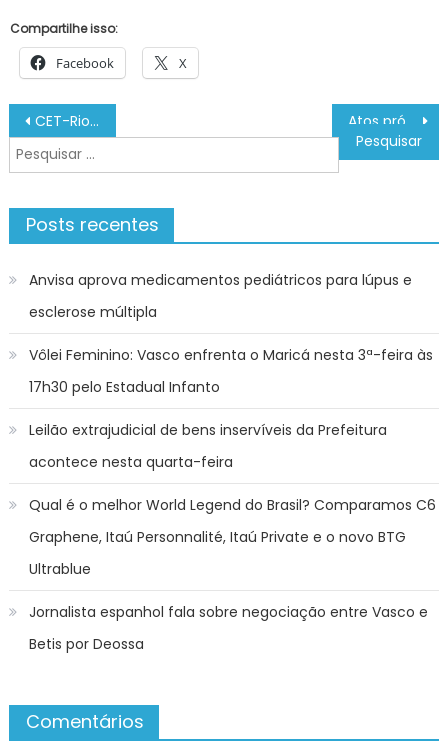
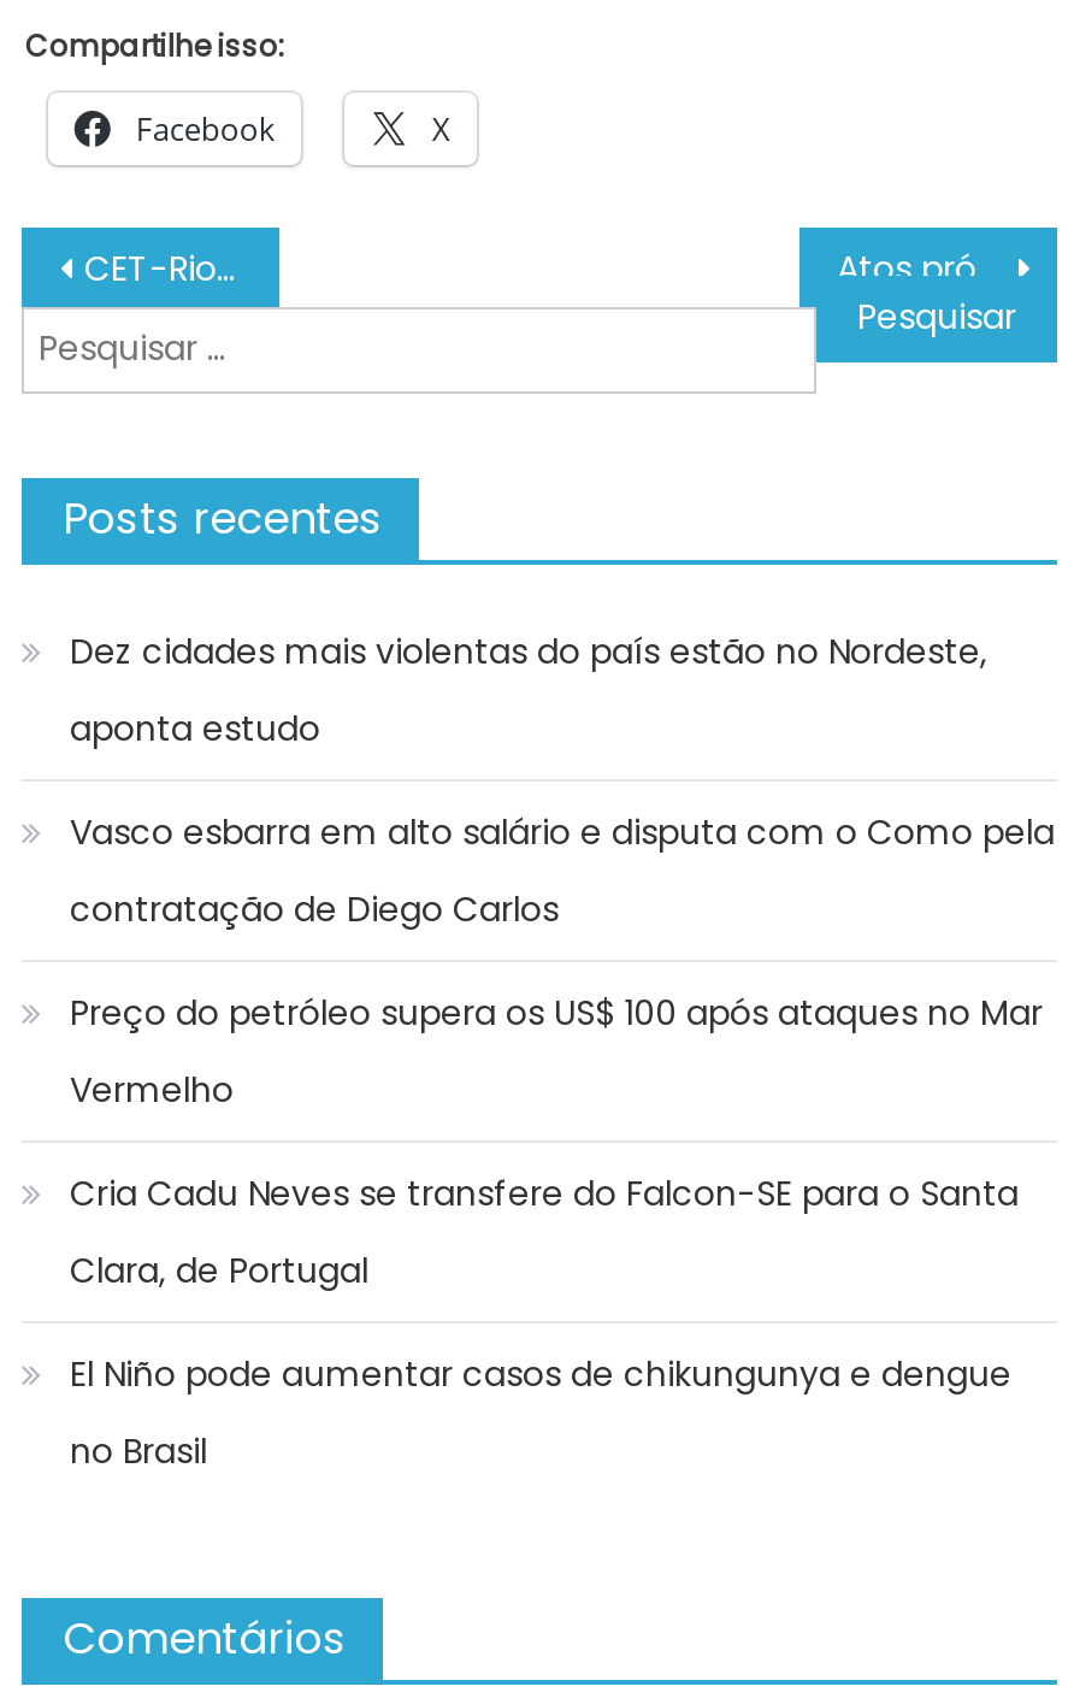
[29,270,436,654] Anvisa aprova medicamentos pediátricos para lúpus e | esclerose múltipla | Vôlei Feminino: Vasco enfrenta o Maricá nesta 3ª-feira às | 17h30 pelo Estadual Infanto | Leilão extrajudicial de bens inservíveis da Prefeitura | acontece nesta quarta-feira | Qual é o melhor World Legend do Brasil? Comparamos C6 | Graphene, Itaú Personnalité, Itaú Private e o novo BTG | Ultrablue | Jornalista espanhol fala sobre negociação entre Vasco e | Betis por Deossa -> [70,627,1055,1474] Dez cidades mais violentas do país estão no Nordeste, | aponta estudo | Vasco esbarra em alto salário e disputa com o Como pela | contratação de Diego Carlos | Preço do petróleo supera os US$ 100 após ataques no Mar | Vermelho | Cria Cadu Neves se transfere do Falcon-SE para o Santa | Clara, de Portugal | El Niño pode aumentar casos de chikungunya e dengue | no Brasil

